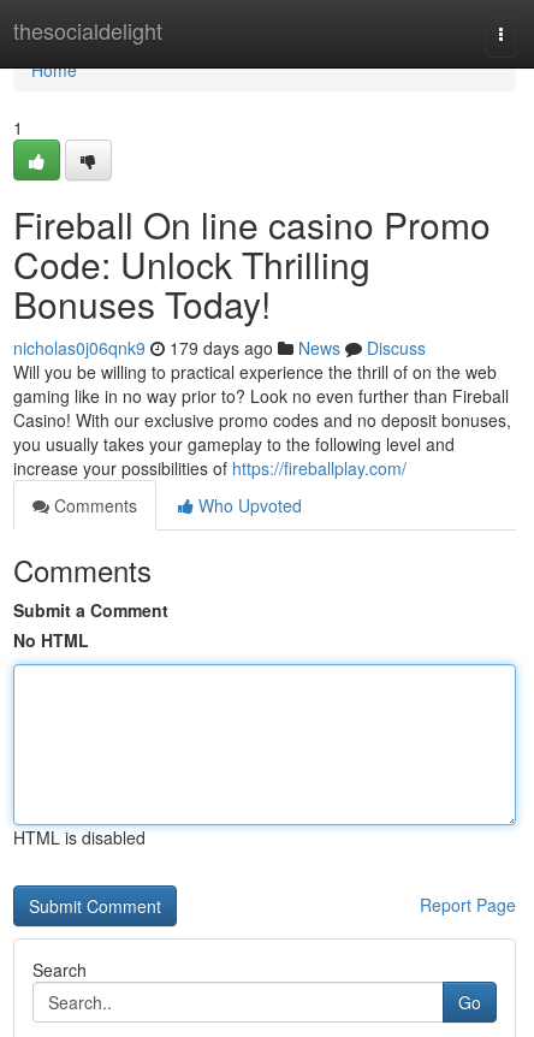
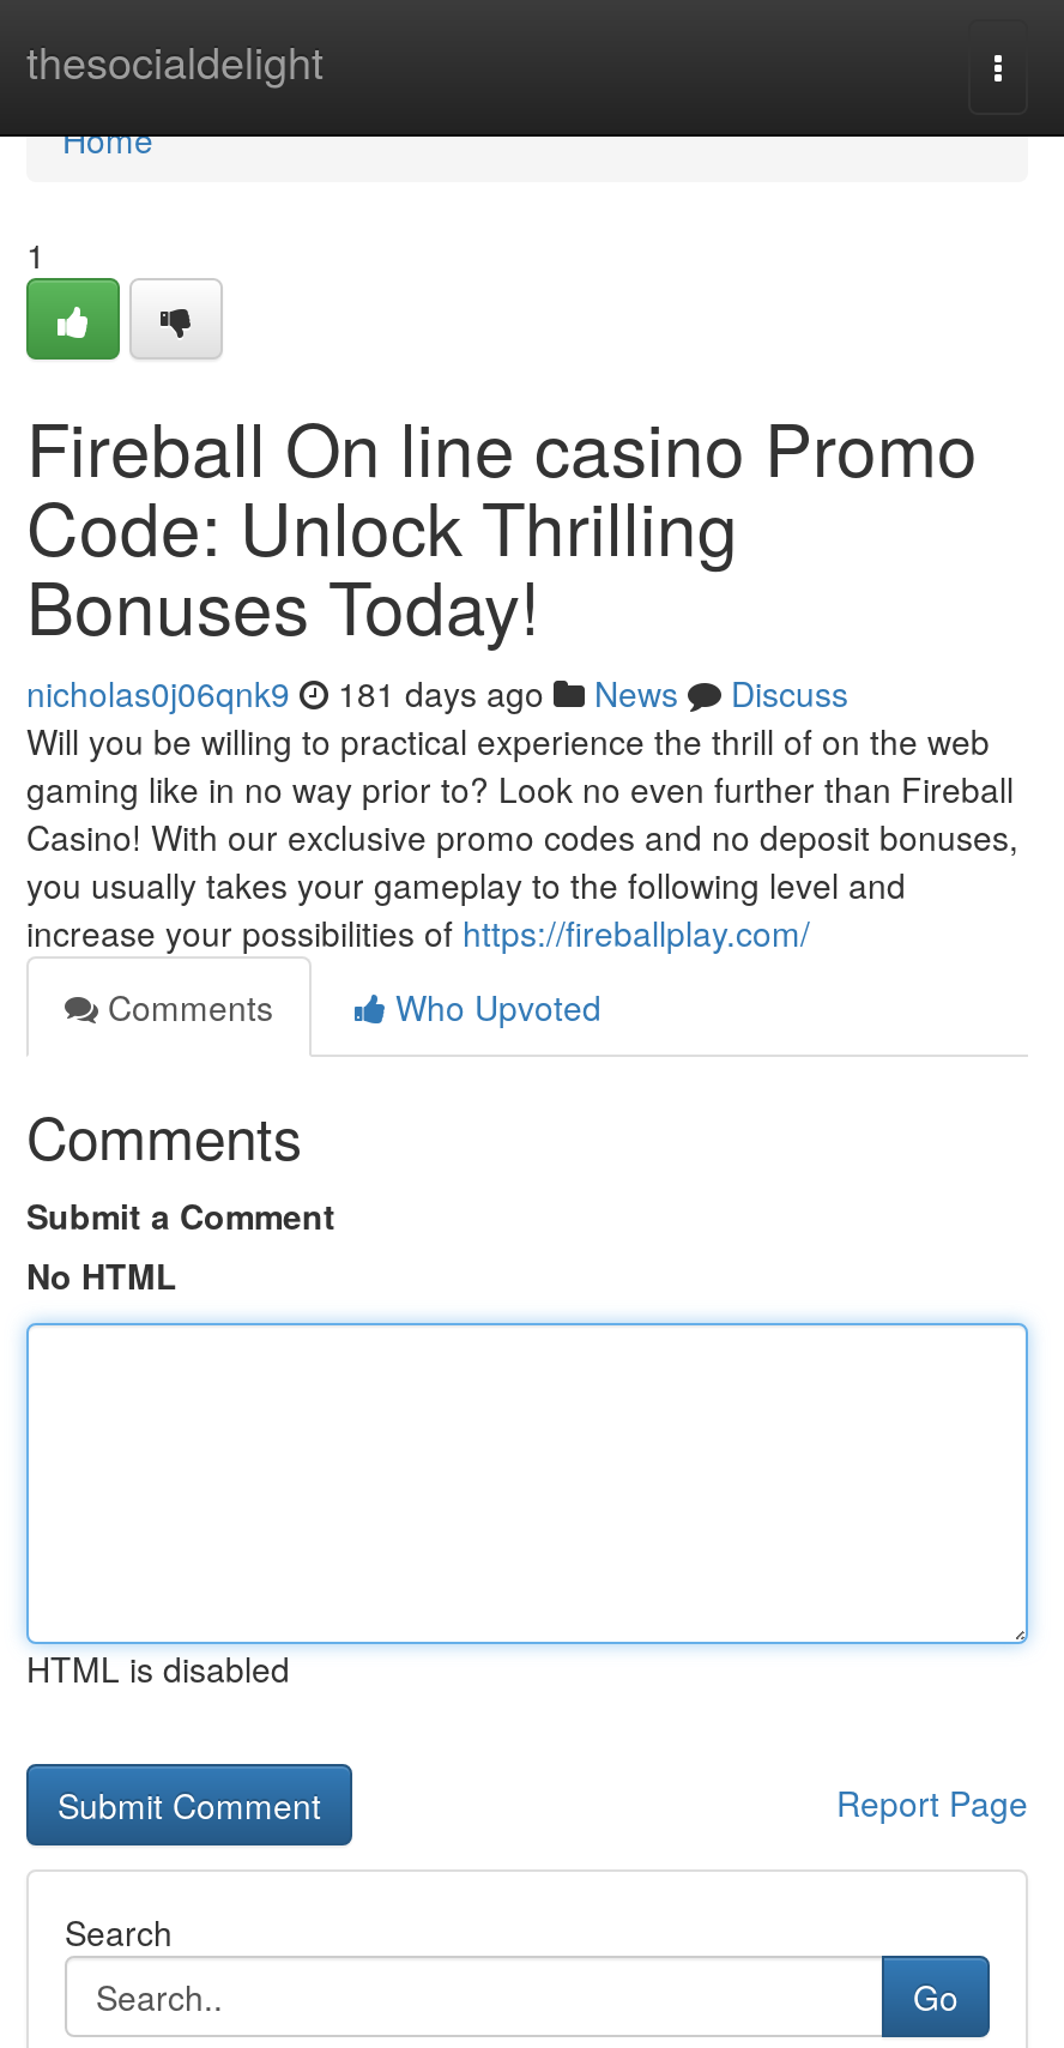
[13,336,426,360] nicholas0j06qnk9 179 days ago News Discuss -> [26,669,848,717] nicholas0j06qnk9 181 days ago News Discuss

